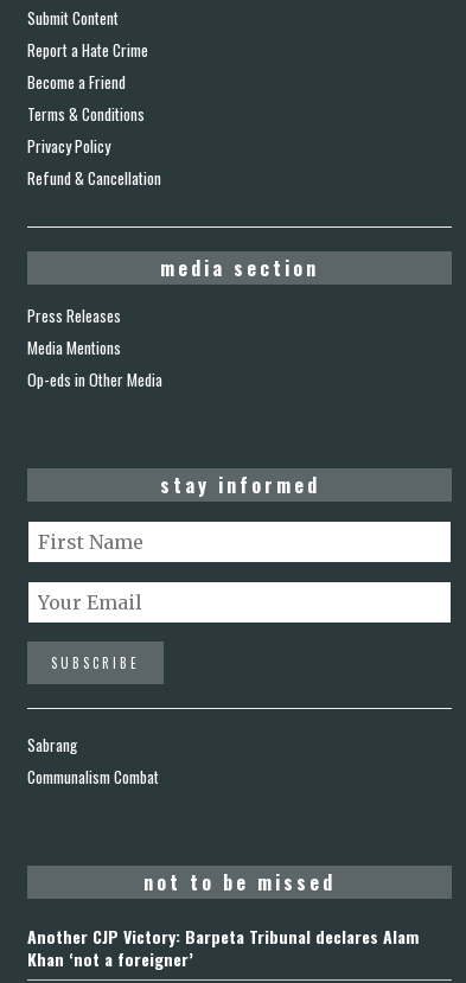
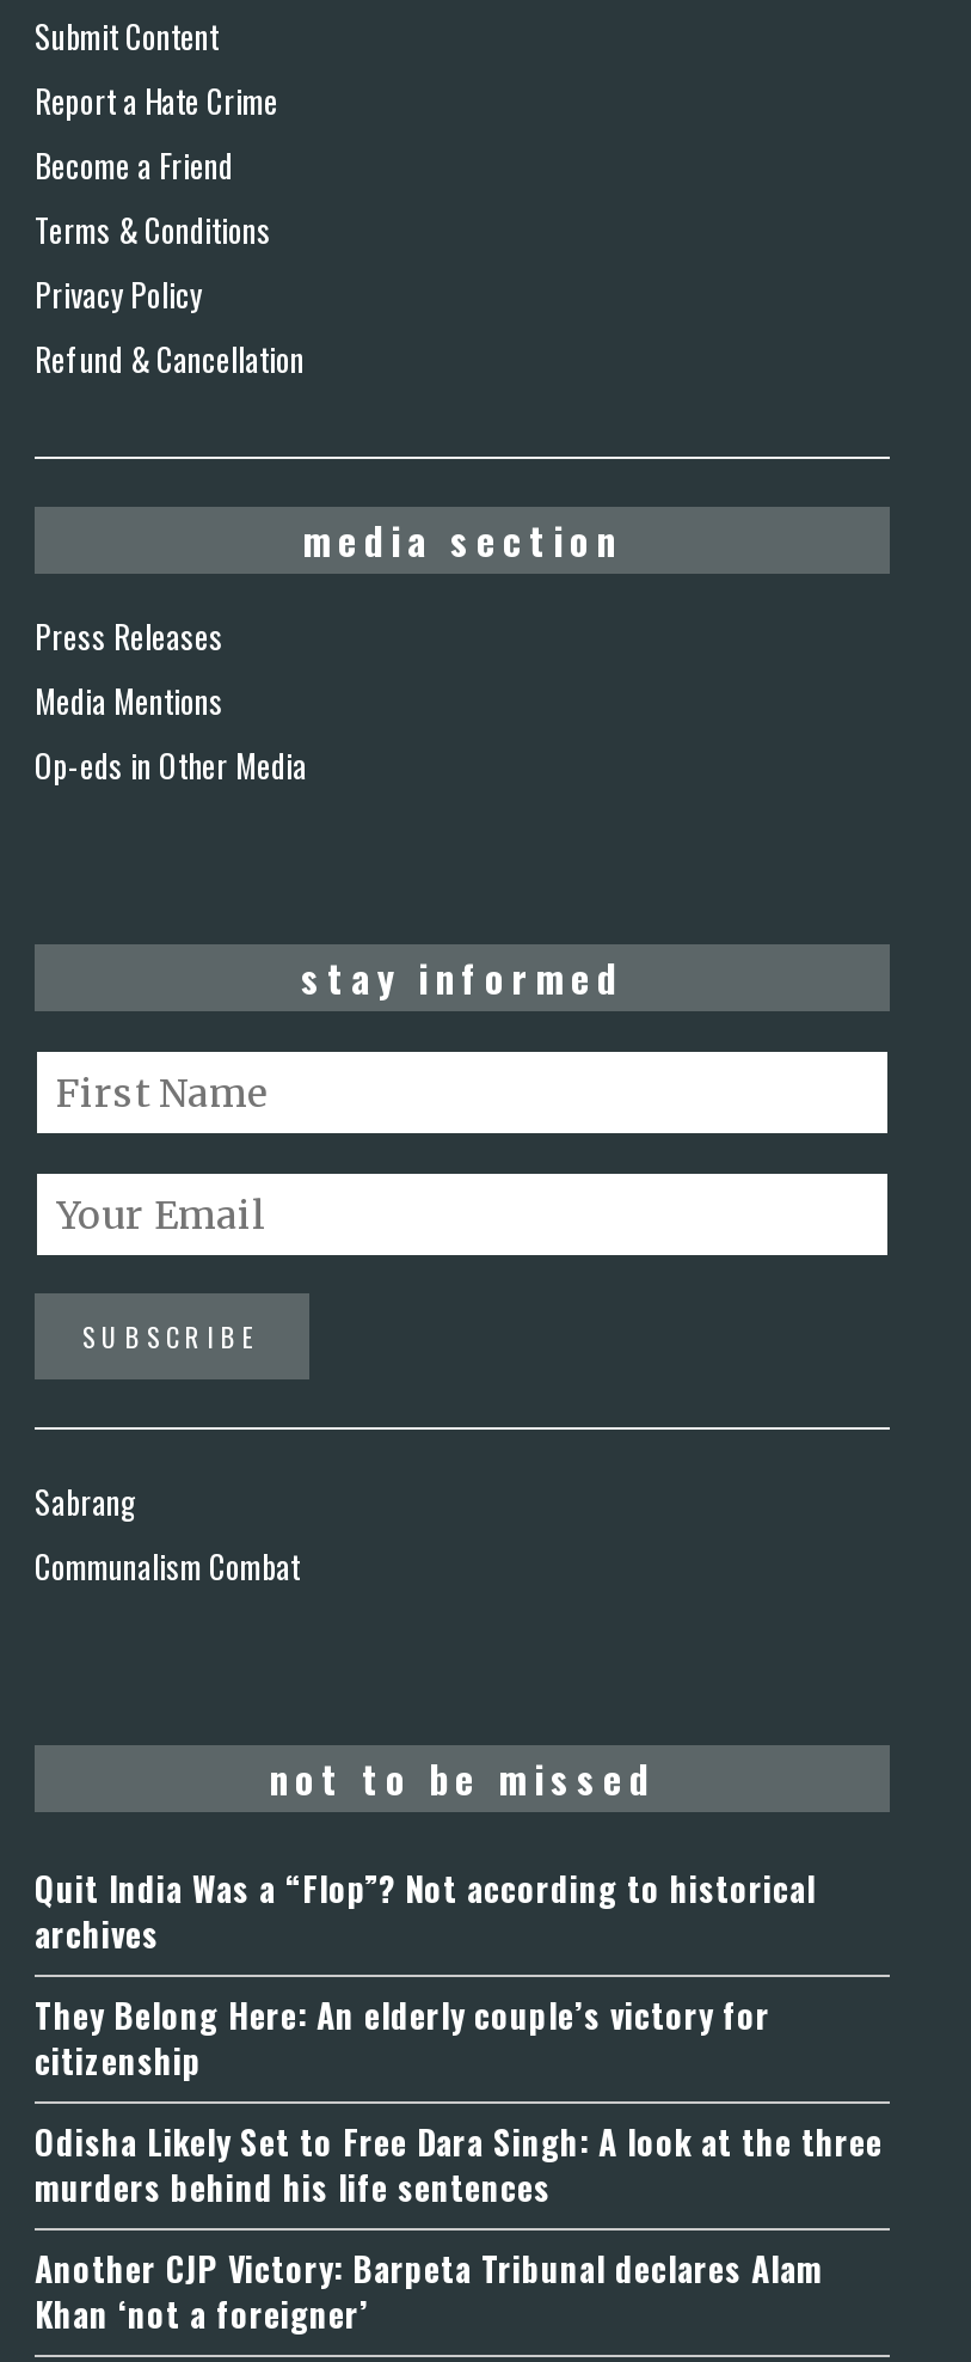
none -> [35,1862,883,2211] Quit India Was a “Flop”? Not according to historical | archives | They Belong Here: An elderly couple’s victory for | citizenship | Odisha Likely Set to Free Dara Singh: A look at the three | murders behind his life sentences

